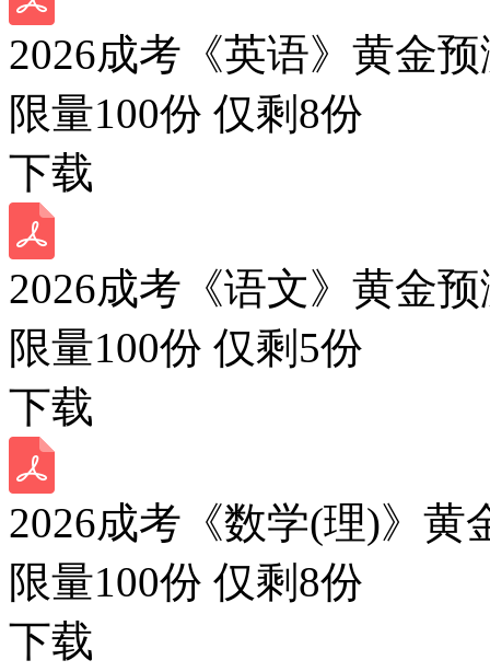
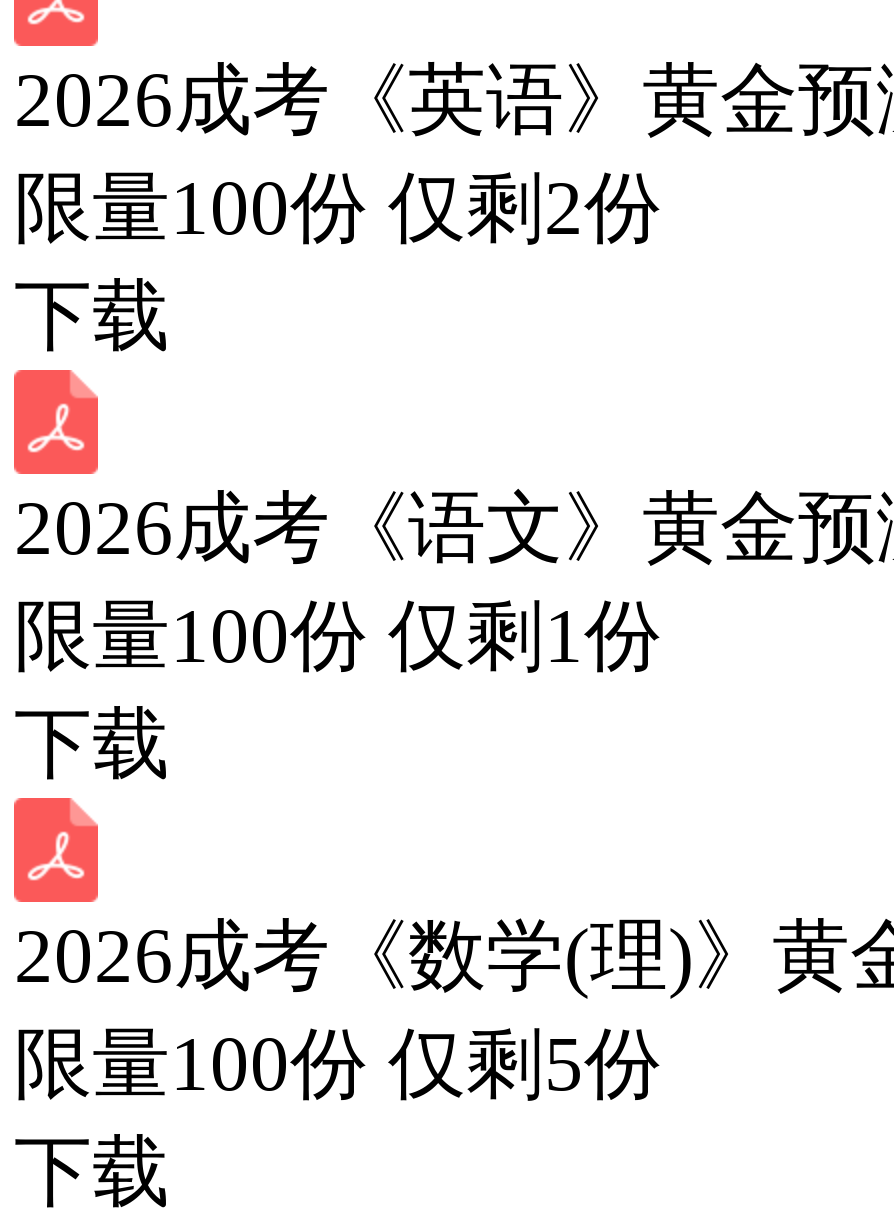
[9,90,363,137] 限量100份 仅剩8份 -> [14,164,662,250] 限量100份 仅剩2份
none -> [14,592,662,678] 限量100份 仅剩1份
moved [9,324,363,371] -> [14,1020,662,1106]: 限量100份 仅剩5份
[9,558,363,605] 限量100份 仅剩8份 -> none

